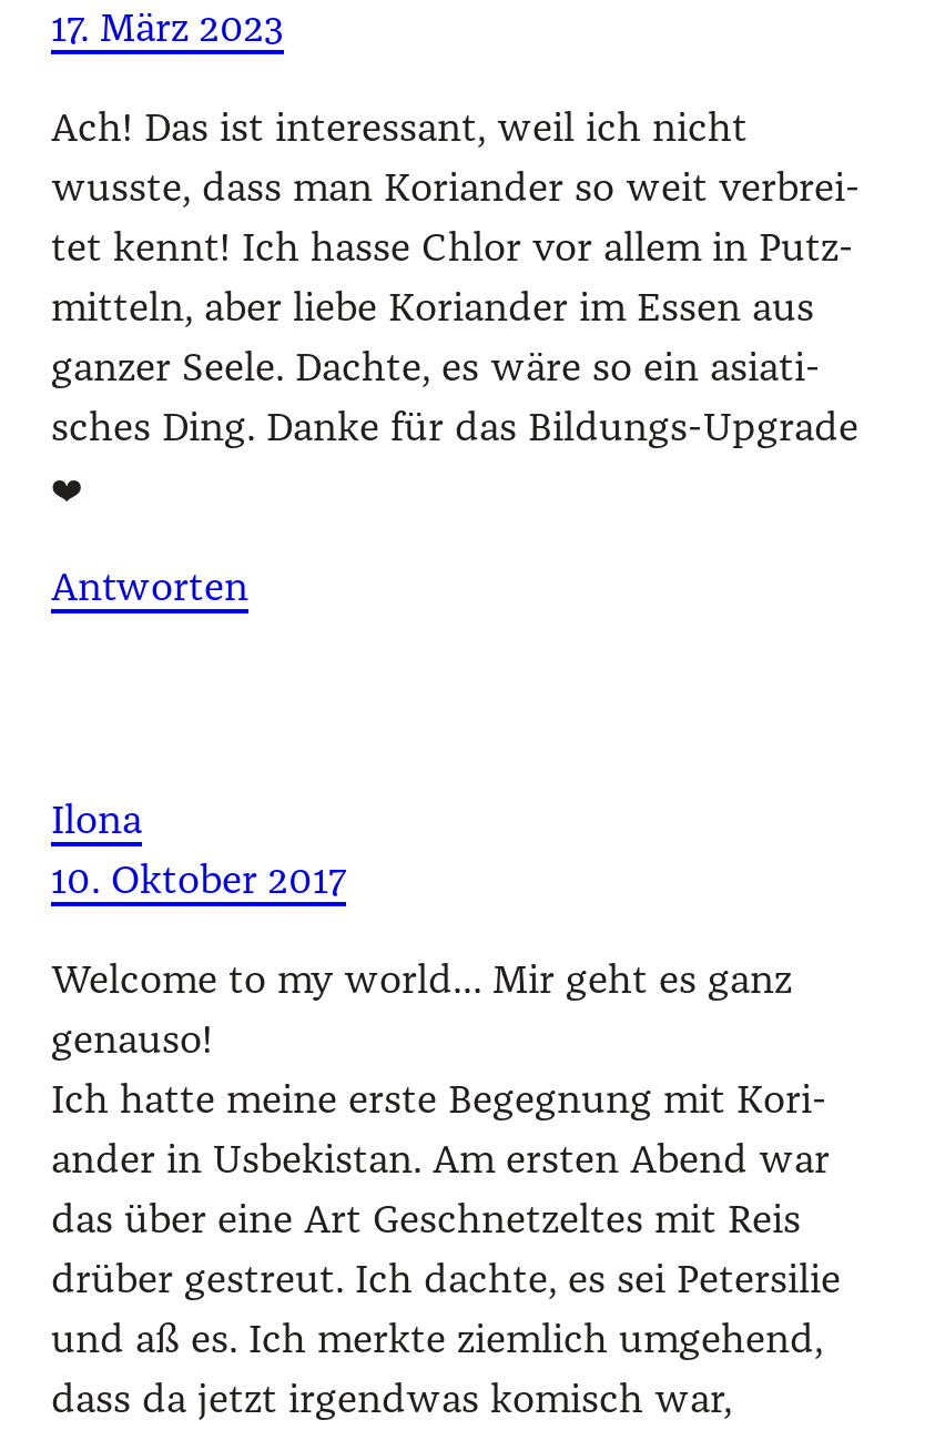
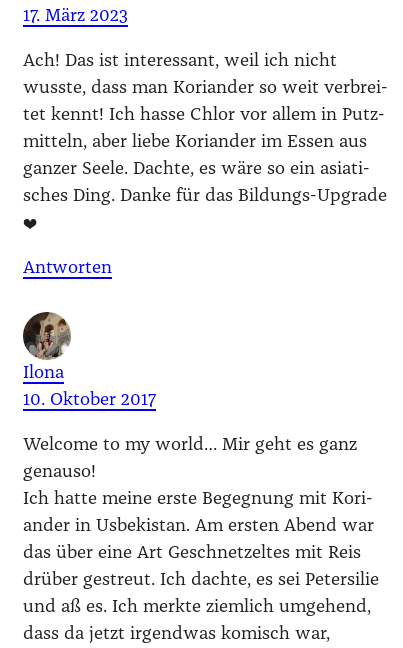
none -> [22,311,72,361] [image]

